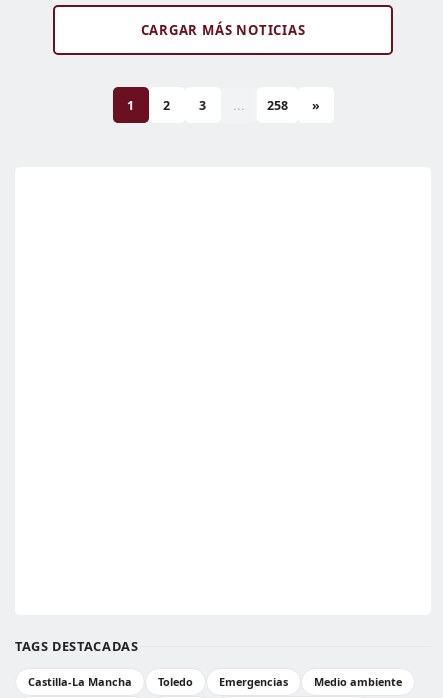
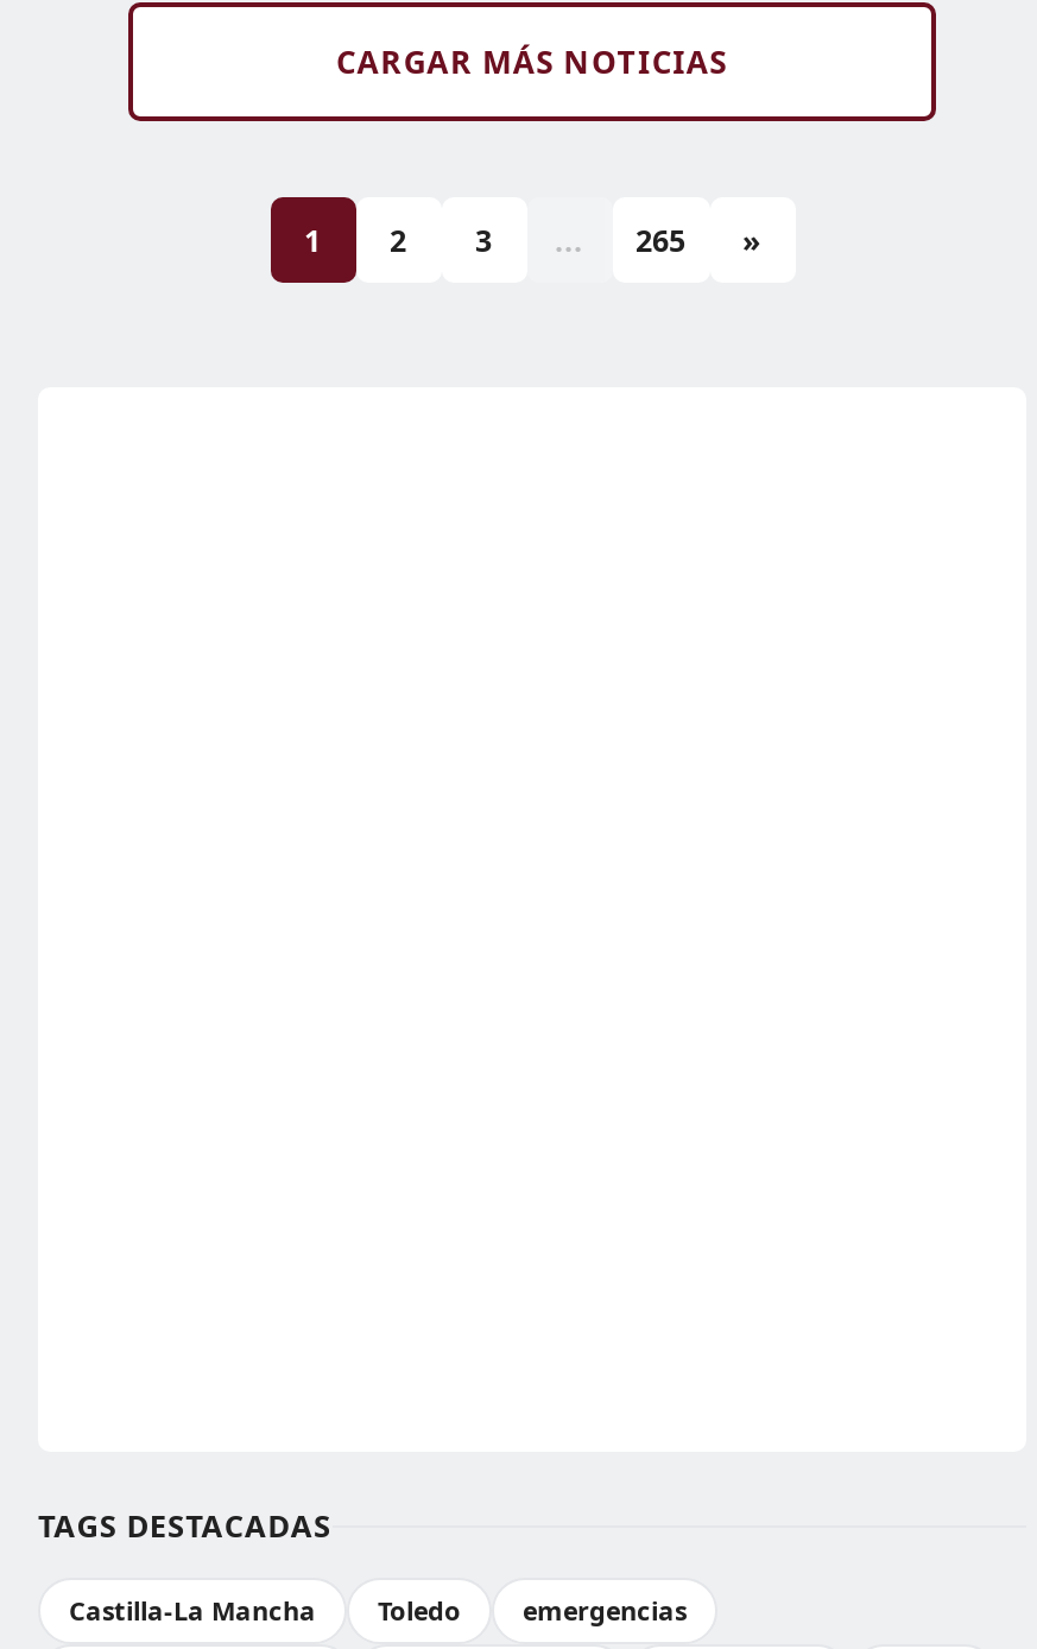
[266,96,287,113] 258 -> [636,220,685,260] 265
[219,674,402,689] Emergencias | Medio ambiente -> [523,1592,687,1628] emergencias

